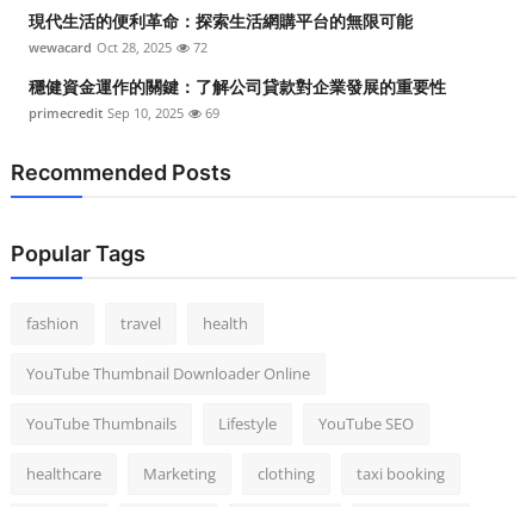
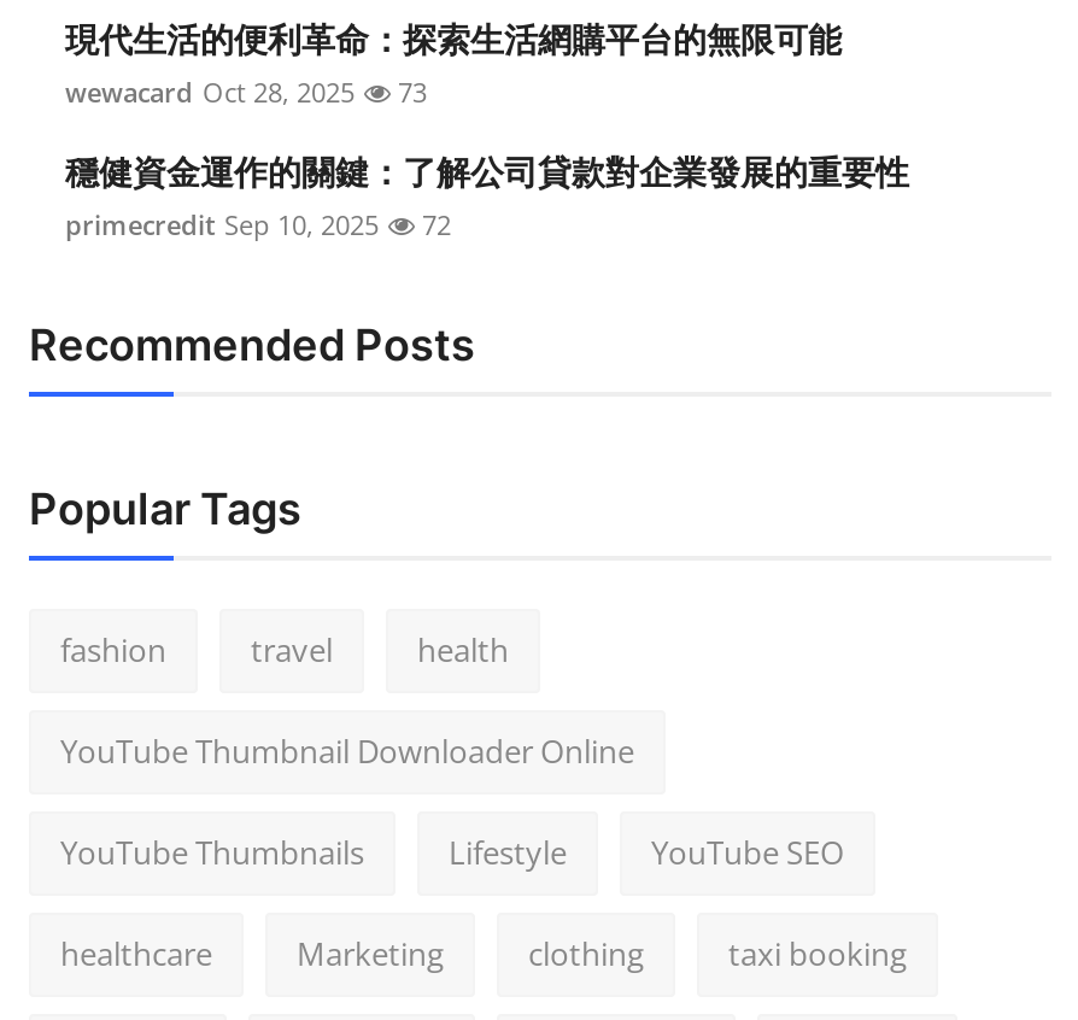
[29,39,208,57] wewacard Oct 28, 2025 72 -> [65,75,427,111] wewacard Oct 28, 2025 73
[29,104,219,122] primecredit Sep 10, 2025 69 -> [65,207,451,243] primecredit Sep 10, 2025 72

